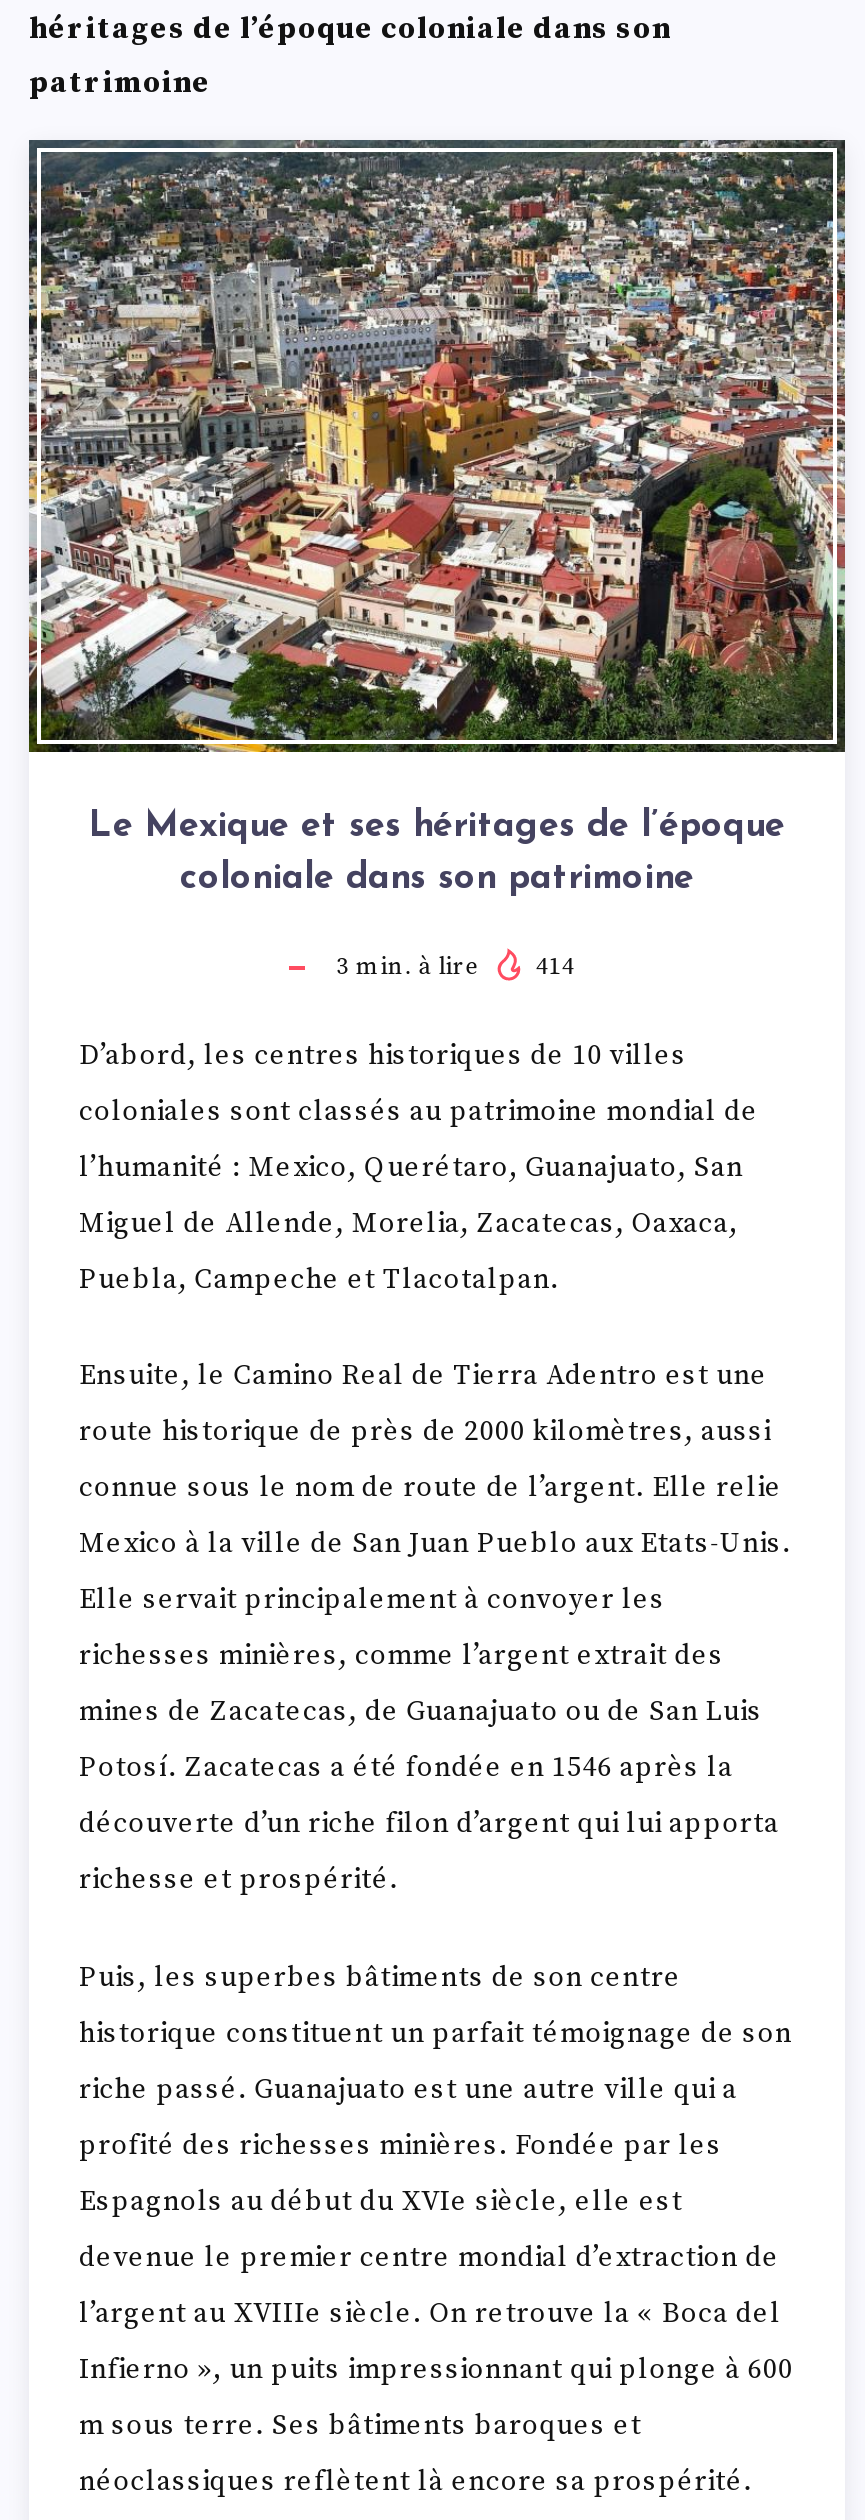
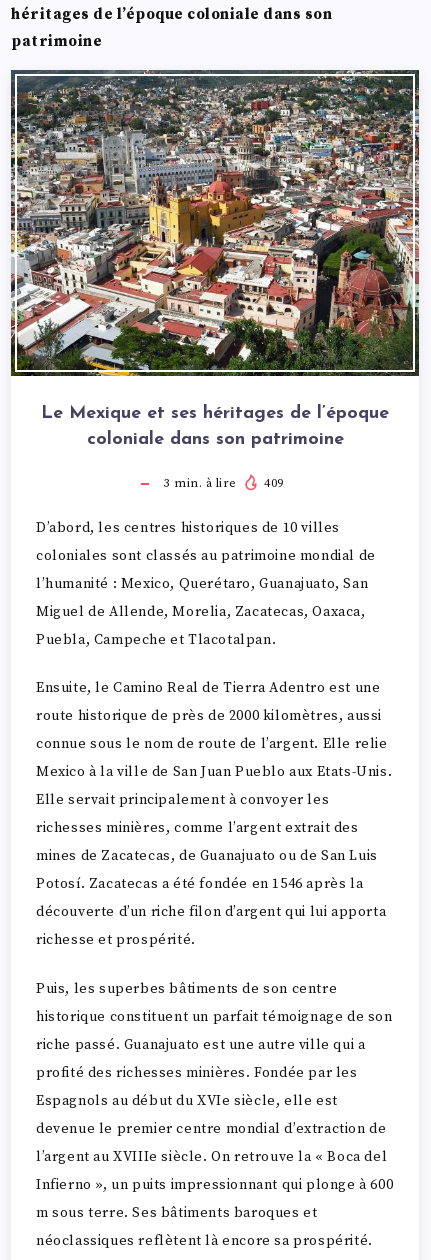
[335,951,575,981] 3 min. à lire 414 -> [164,475,284,490] 3 min. à lire 409

